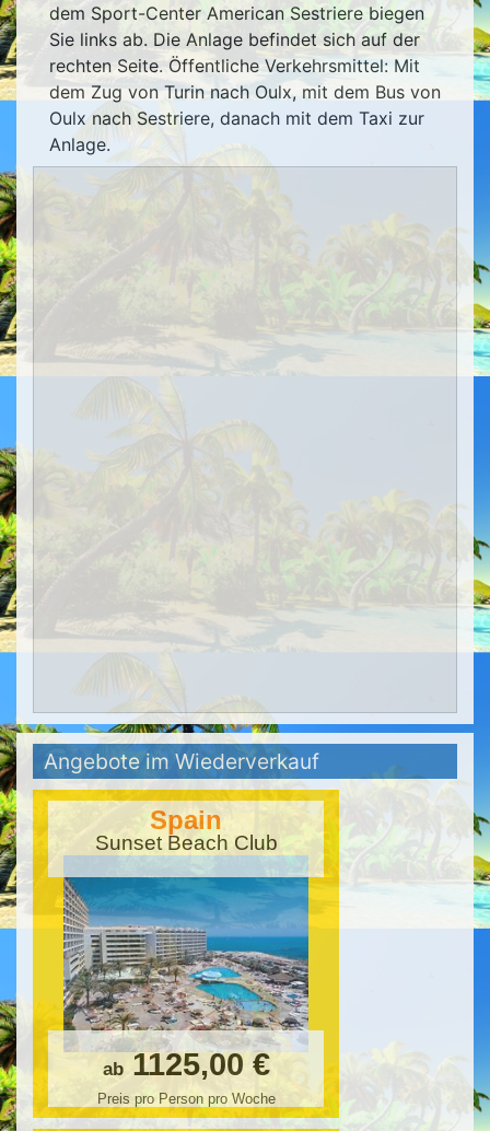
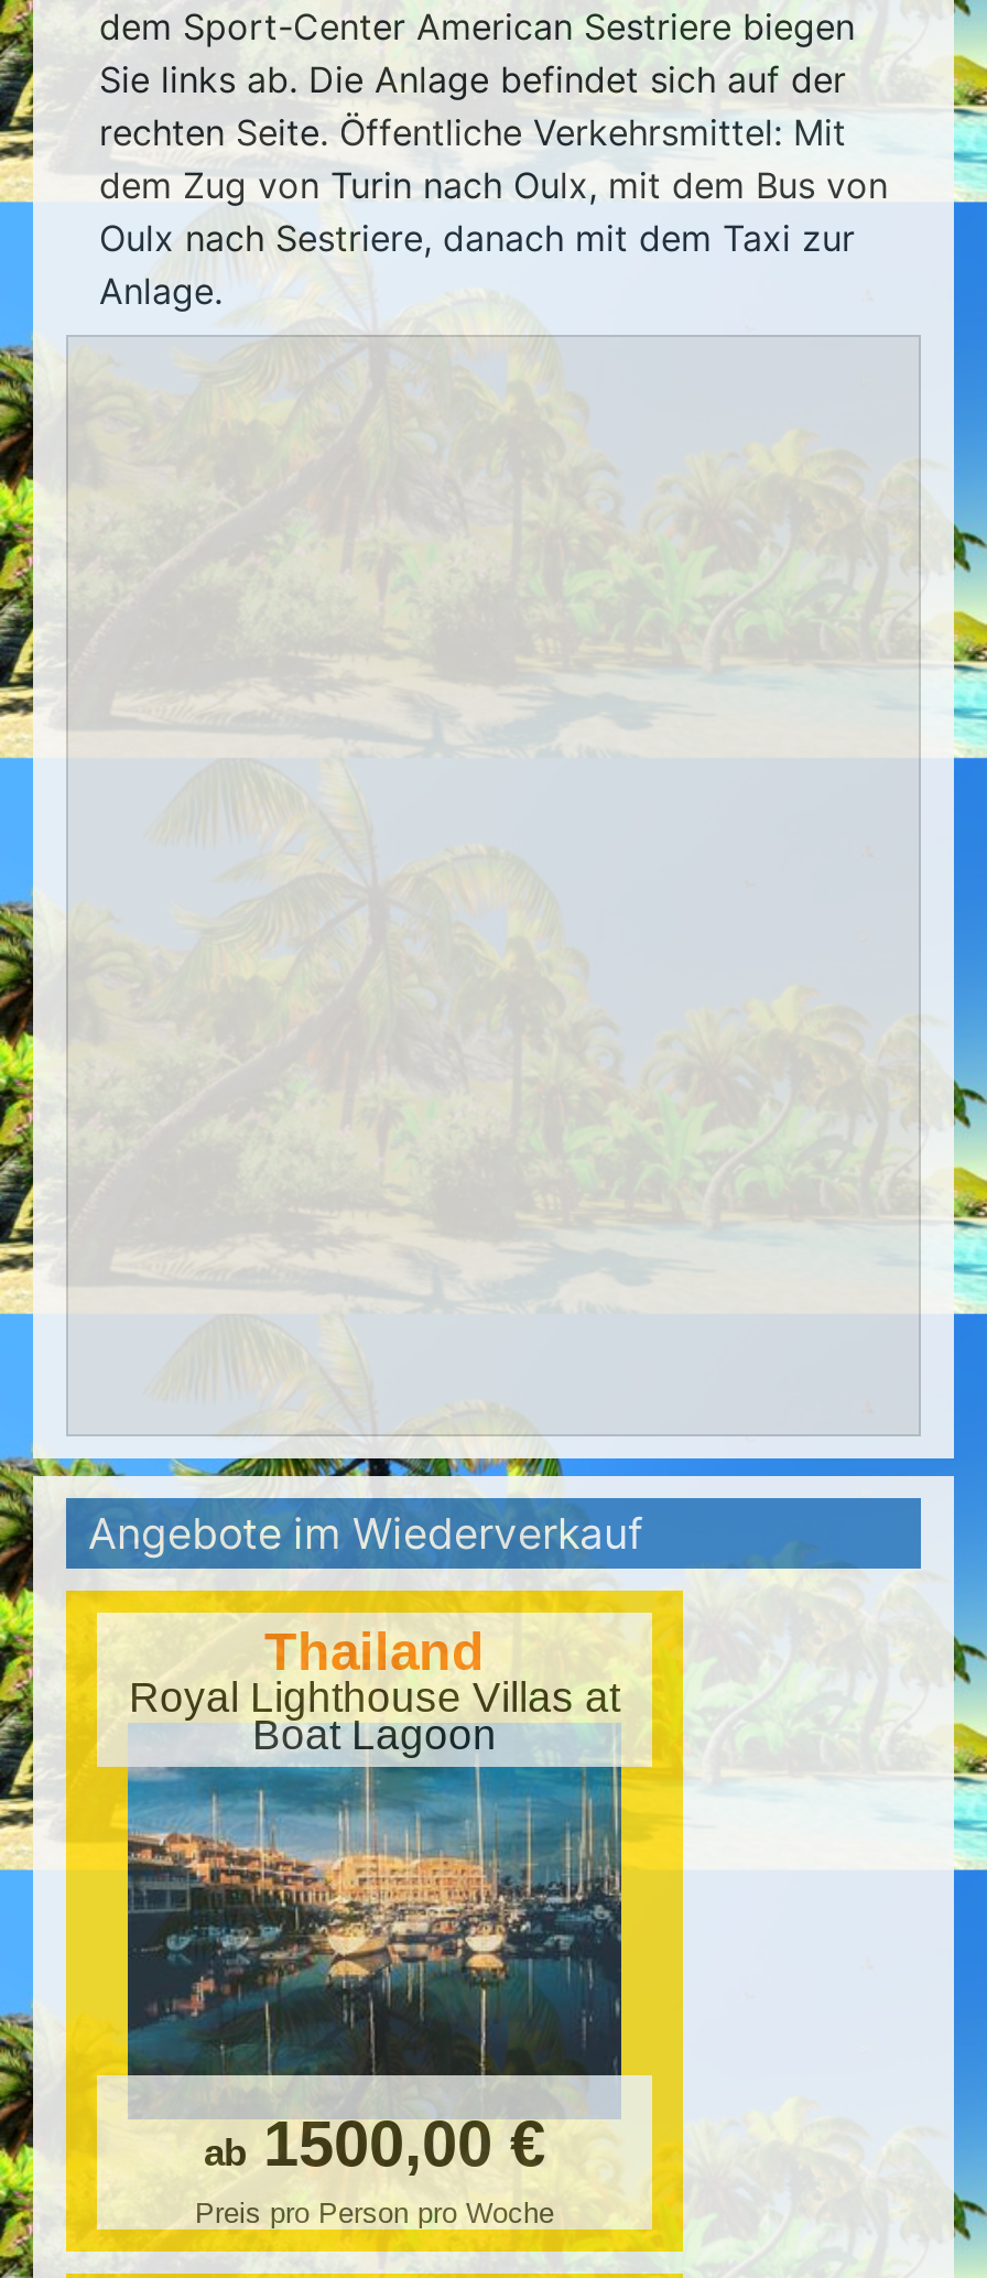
[95,805,277,854] Spain | Sunset Beach Club -> [129,1621,620,1758] Thailand | Royal Lighthouse Villas at | Boat Lagoon
[62,876,310,1082] [image] | ab 1125,00 € -> [126,1765,623,2179] [image] | ab 1500,00 €

